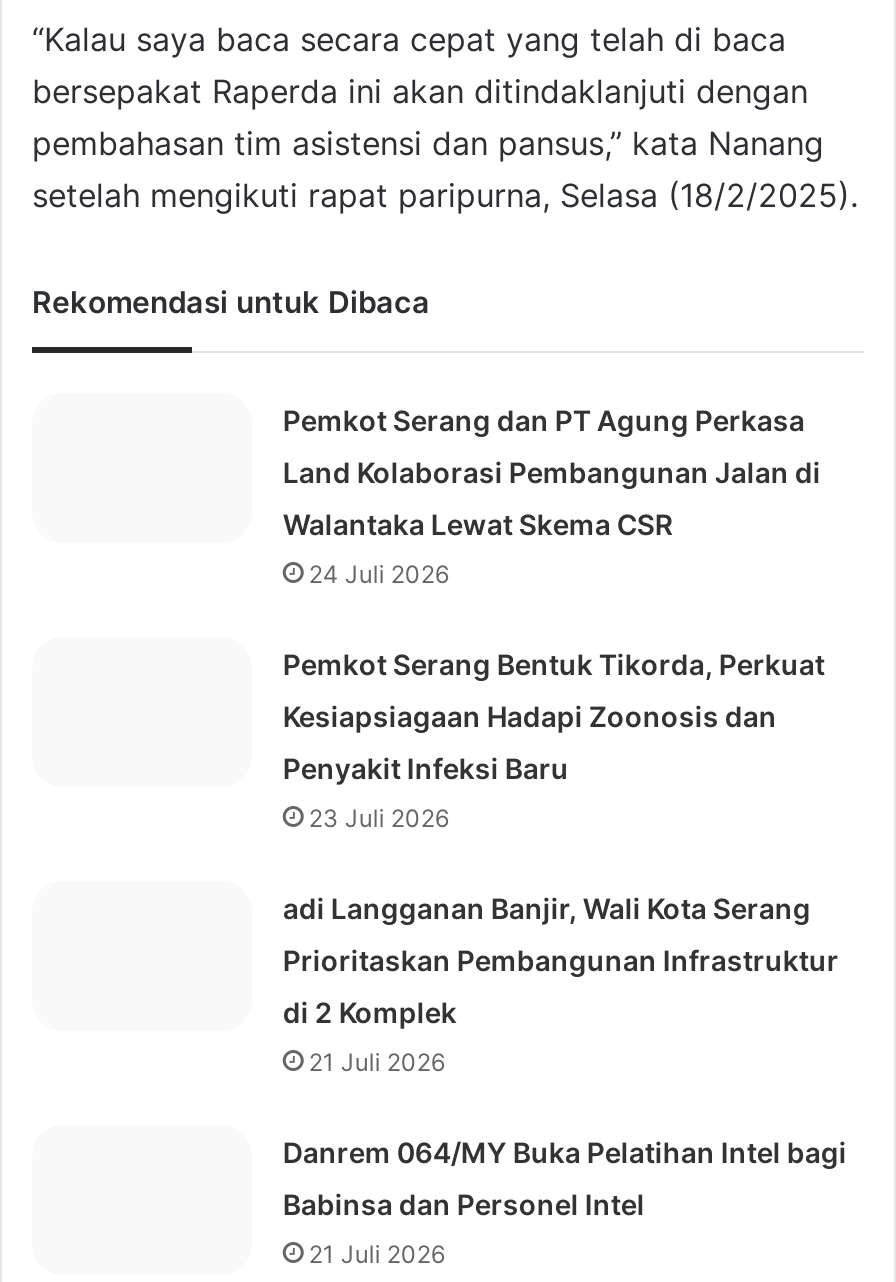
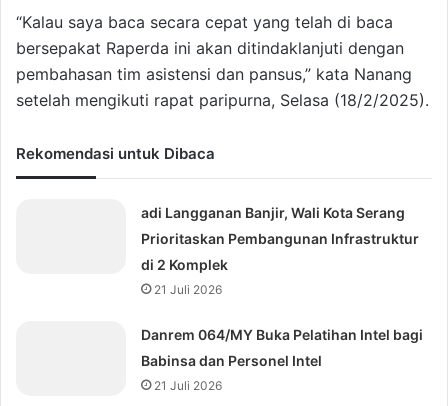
[283,404,825,834] Pemkot Serang dan PT Agung Perkasa | Land Kolaborasi Pembangunan Jalan di | Walantaka Lewat Skema CSR | 24 Juli 2026 | Pemkot Serang Bentuk Tikorda, Perkuat | Kesiapsiagaan Hadapi Zoonosis dan | Penyakit Infeksi Baru | 23 Juli 2026 -> none

